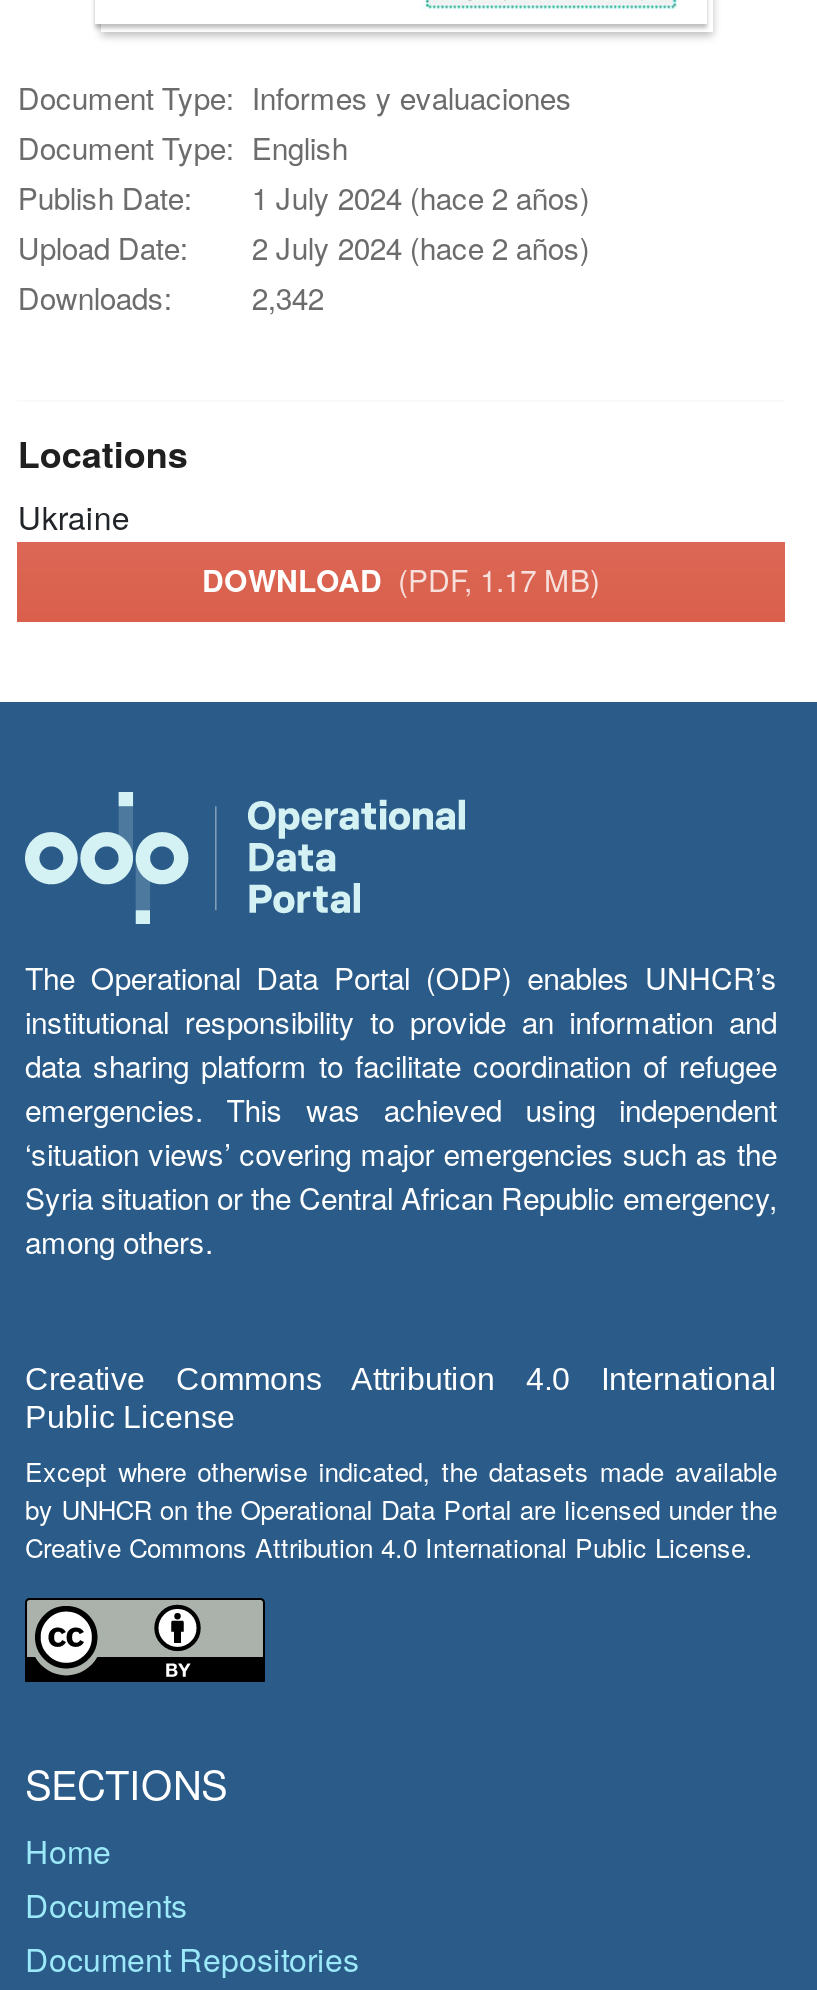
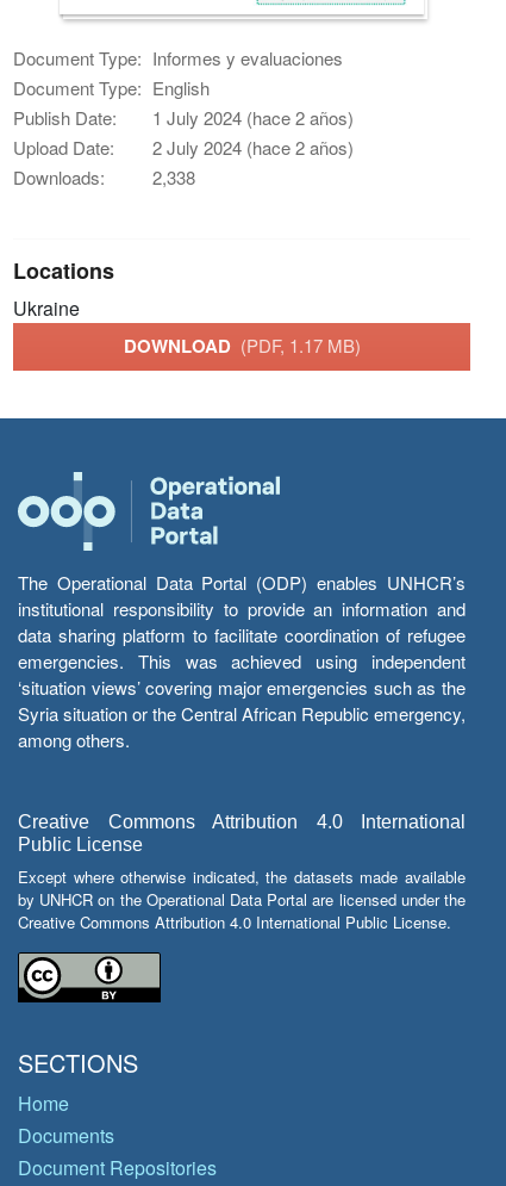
[18,276,324,318] Downloads: 2,342 -> [13,164,196,189] Downloads: 2,338

